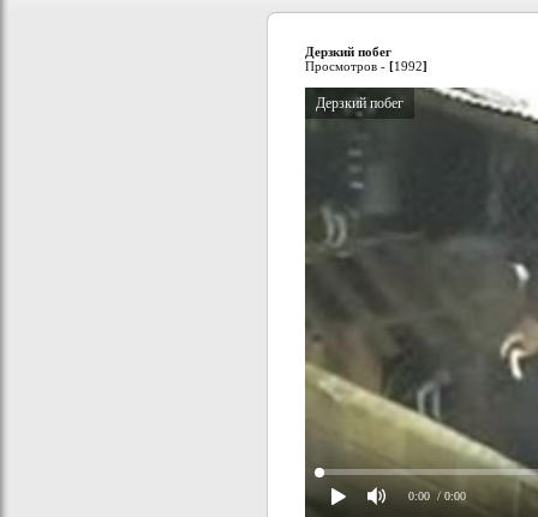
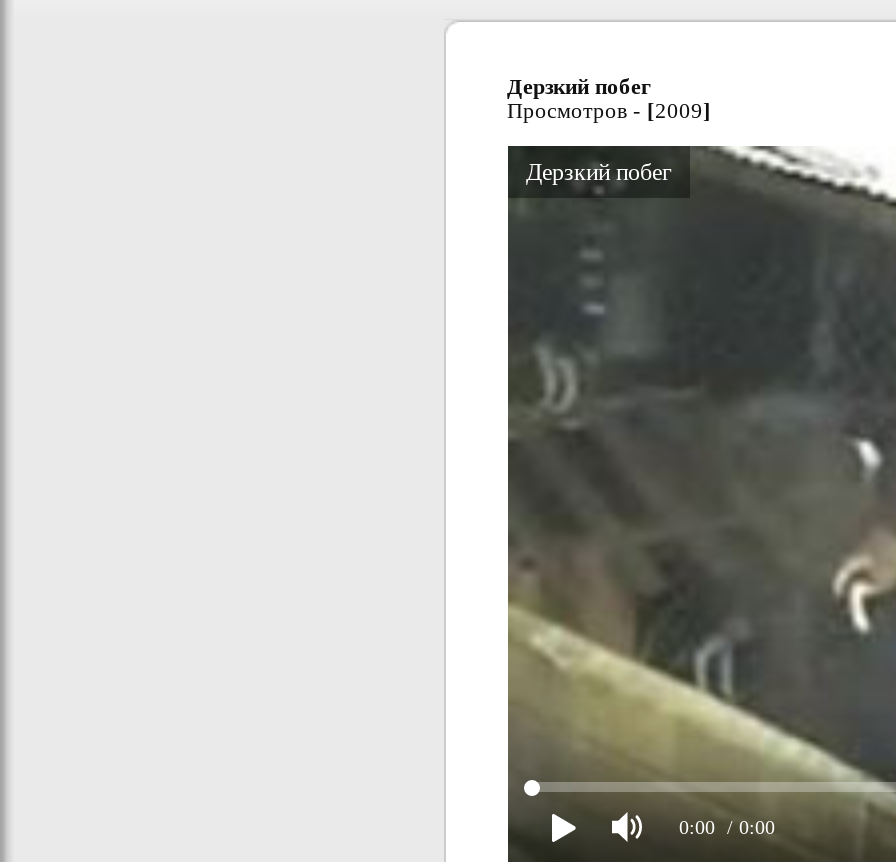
[304,59,427,73] Просмотров - [1992] -> [507,98,711,122] Просмотров - [2009]

